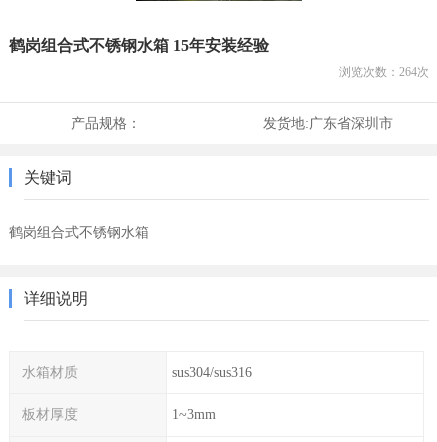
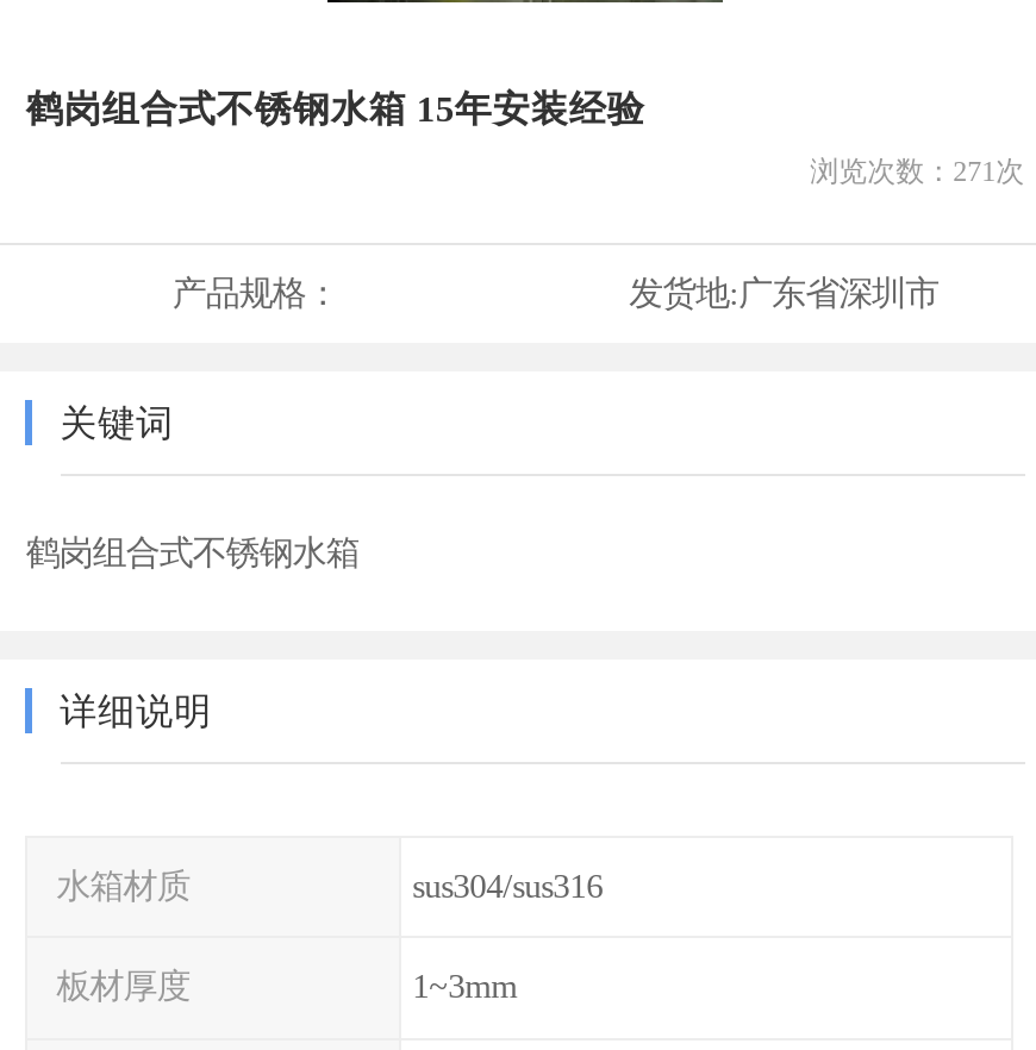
[339,65,429,79] 浏览次数：264次 -> [810,154,1025,187] 浏览次数：271次

